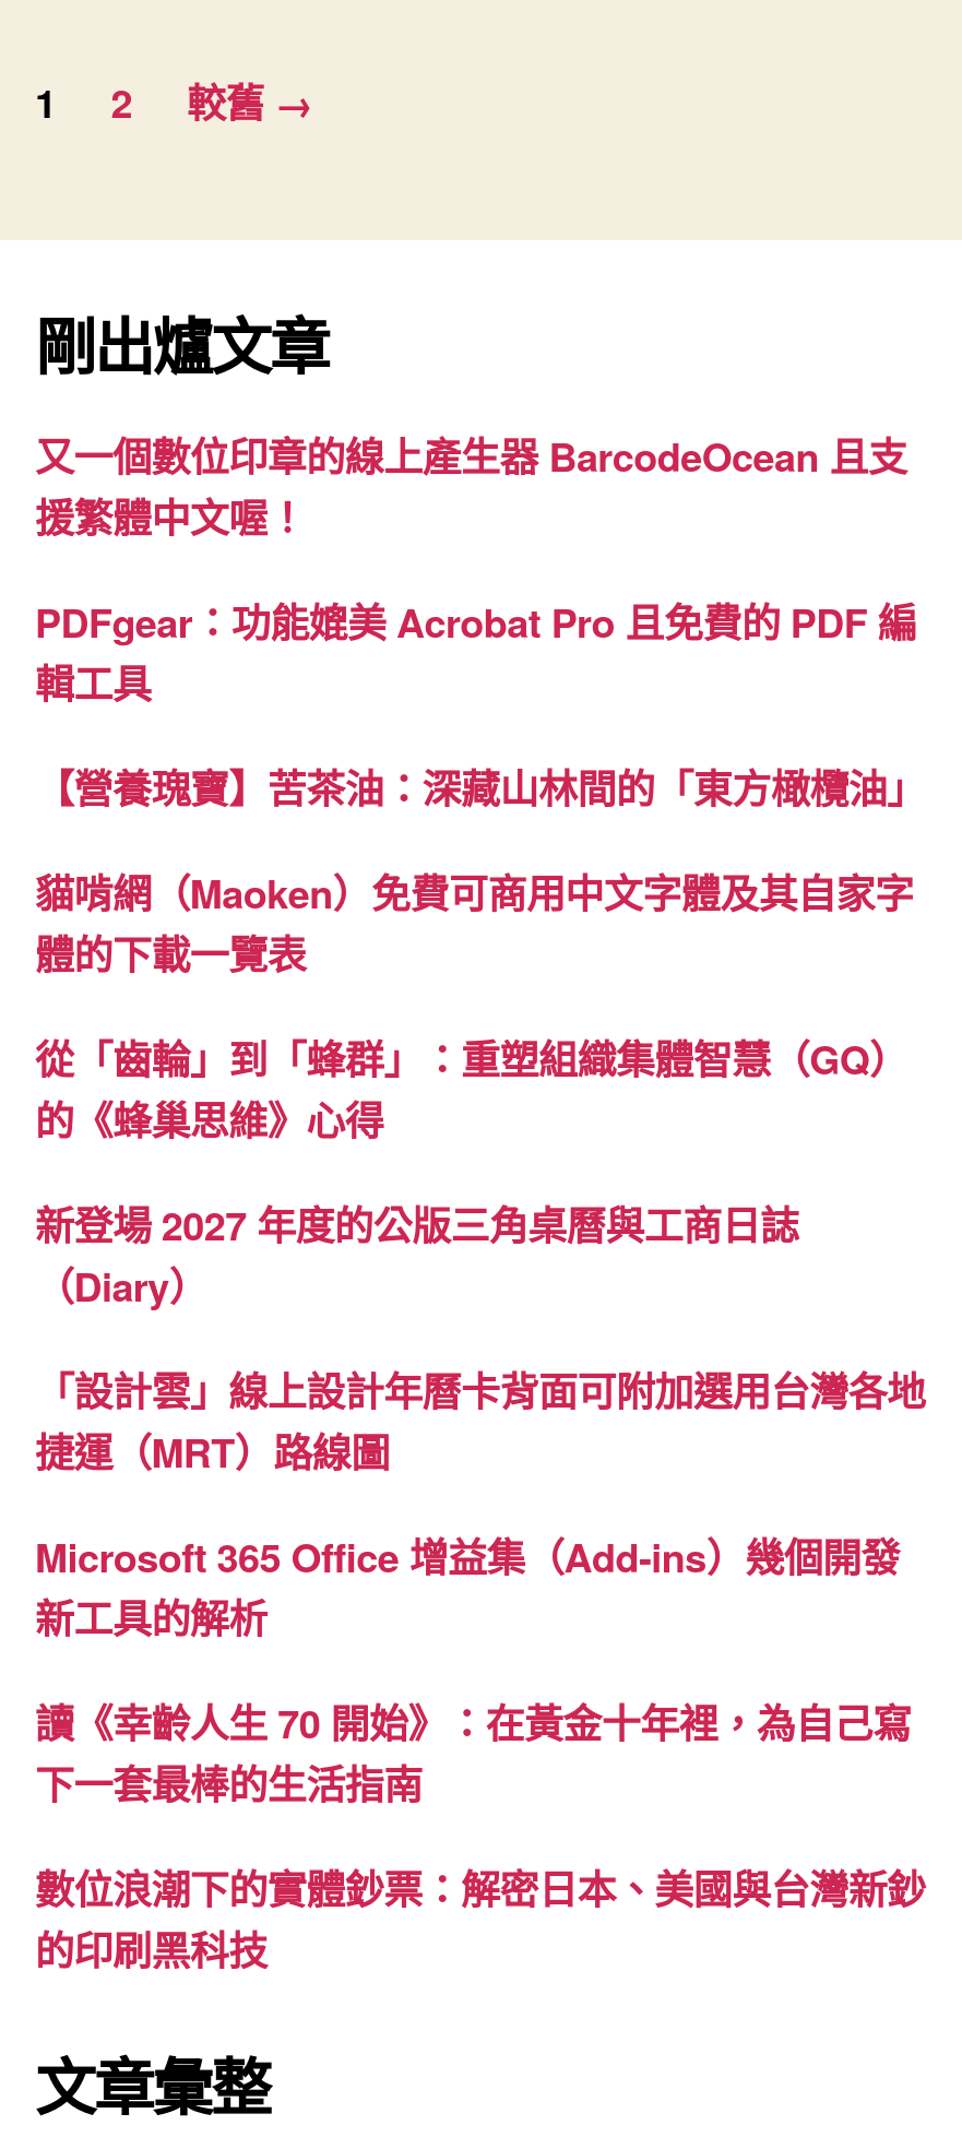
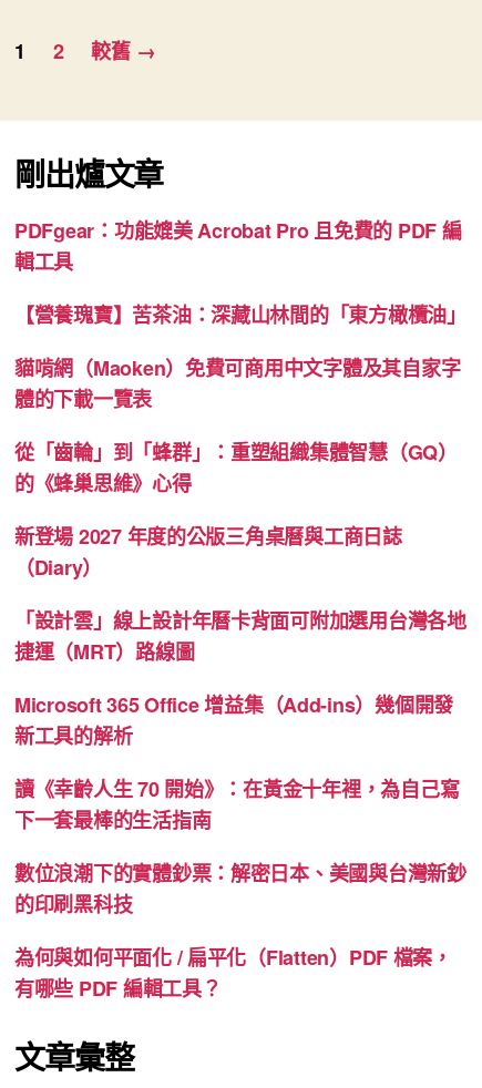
[35,427,907,545] 又一個數位印章的線上產生器 BarcodeOcean 且支 | 援繁體中文喔！ -> none
moved [35,593,926,1978] -> [14,216,466,918]: PDFgear：功能媲美 Acrobat Pro 且免費的 PDF 編 | 輯工具 | 【營養瑰寶】苦茶油：深藏山林間的「東方橄欖油」 | ... | 數位浪潮下的實體鈔票：解密日本、美國與台灣新鈔 | 的印刷黑科技
none -> [14,943,452,1002] 為何與如何平面化 / 扁平化（Flatten）PDF 檔案， | 有哪些 PDF 編輯工具？

